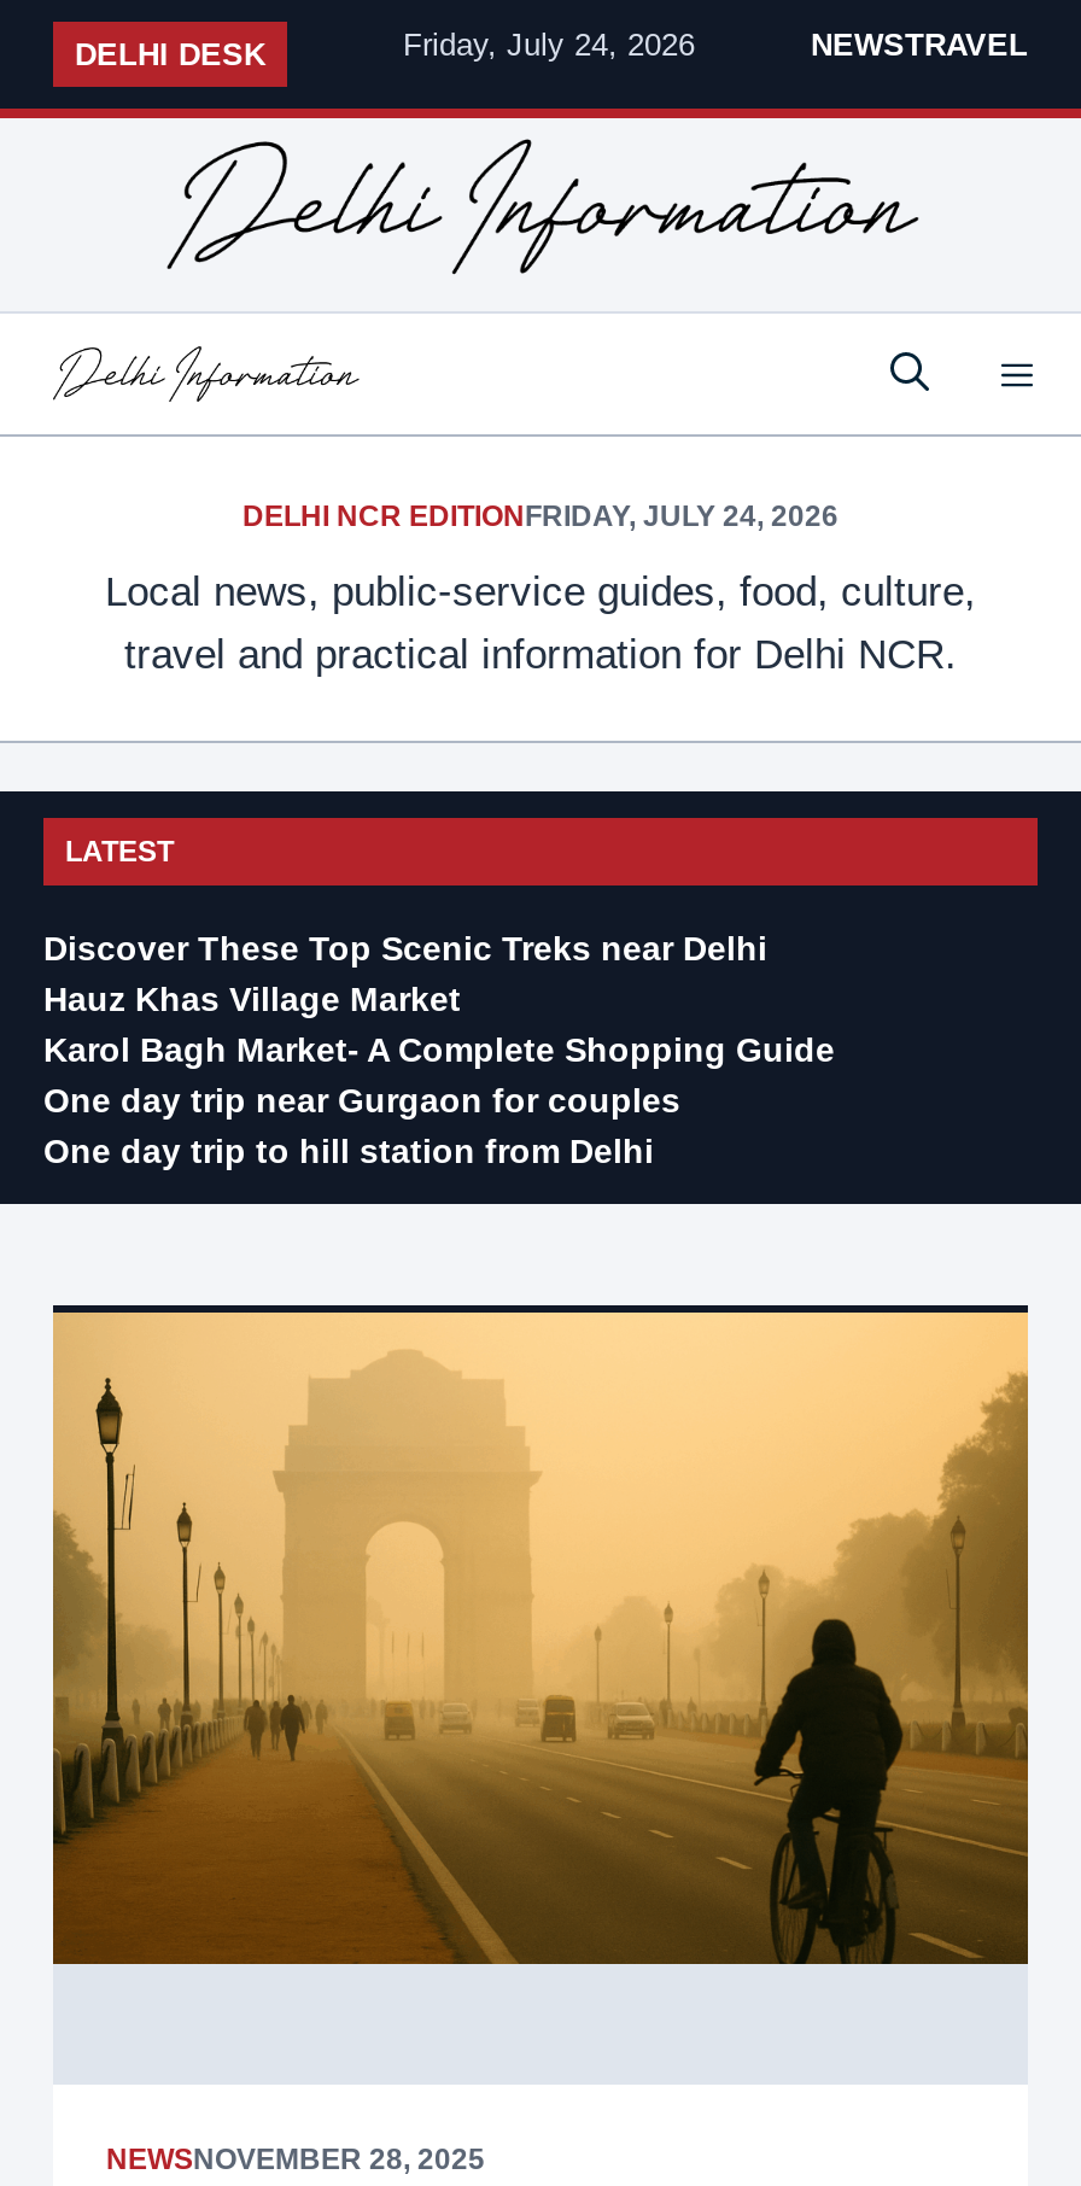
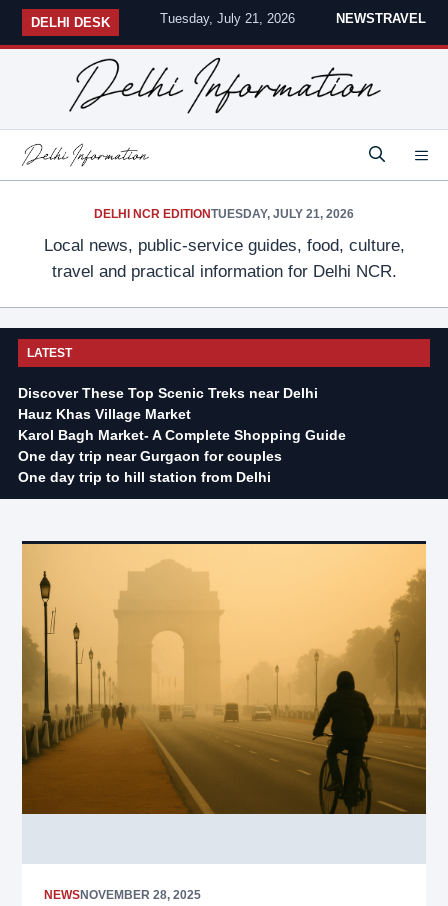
[403,27,695,63] Friday, July 24, 2026 -> [160,11,295,26] Tuesday, July 21, 2026
[243,500,838,534] DELHI NCR EDITIONFRIDAY, JULY 24, 2026 -> [94,207,354,221] DELHI NCR EDITIONTUESDAY, JULY 21, 2026

